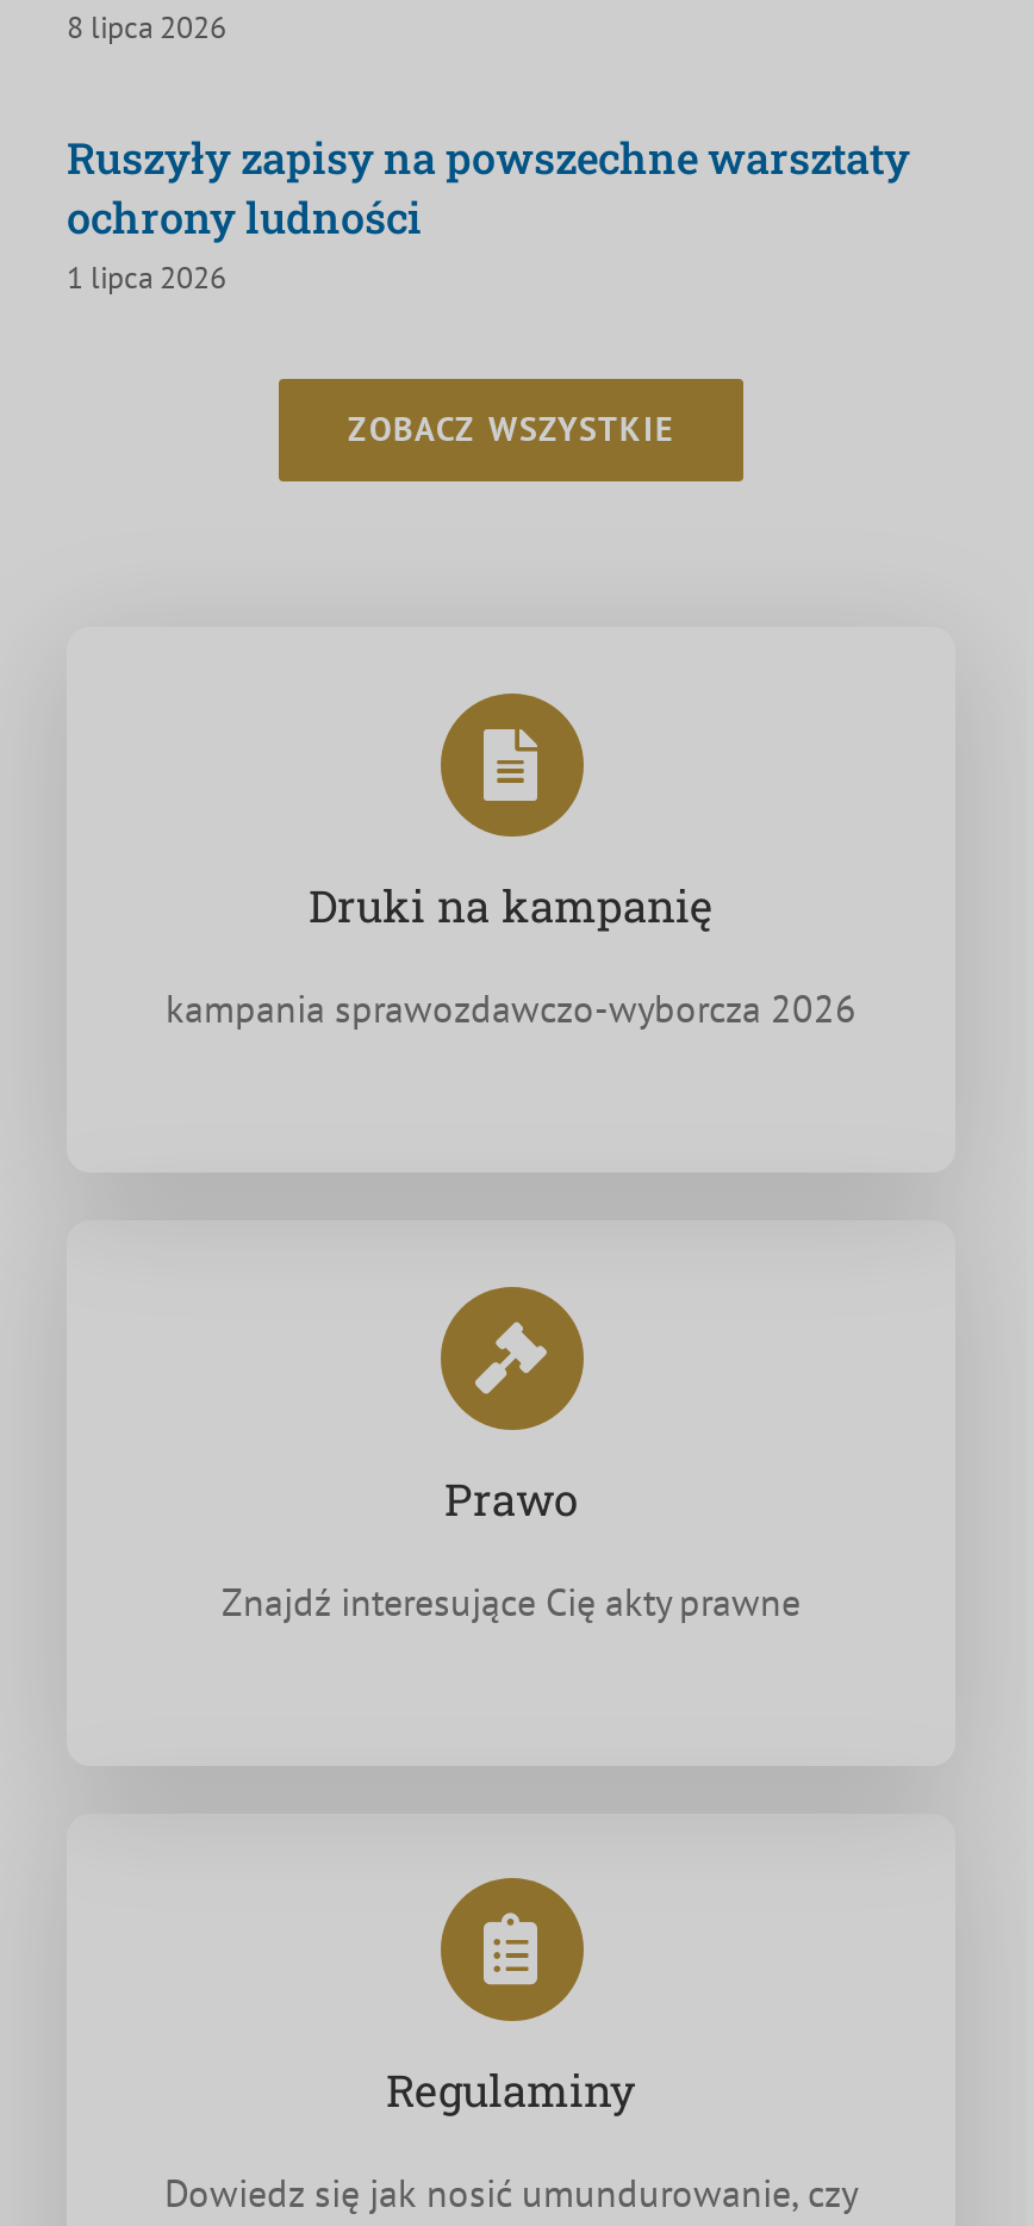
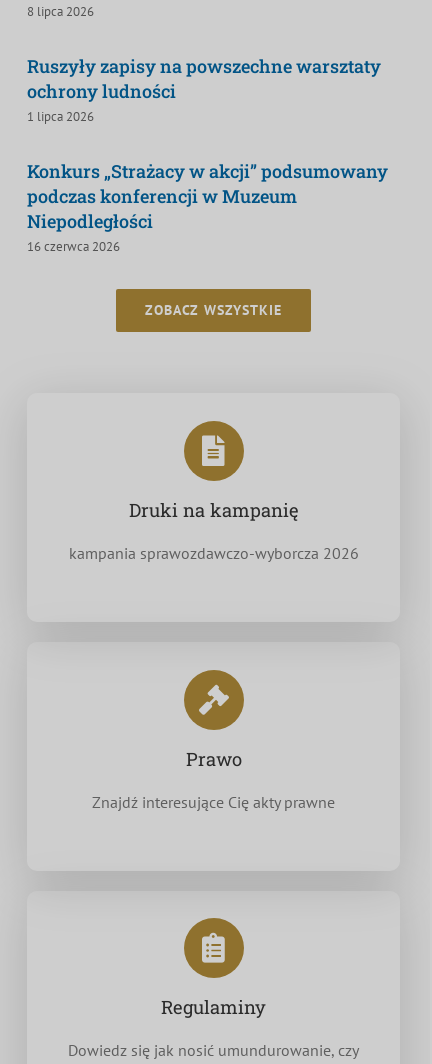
none -> [27,159,388,255] Konkurs „Strażacy w akcji” podsumowany | podczas konferencji w Muzeum | Niepodległości | 16 czerwca 2026

